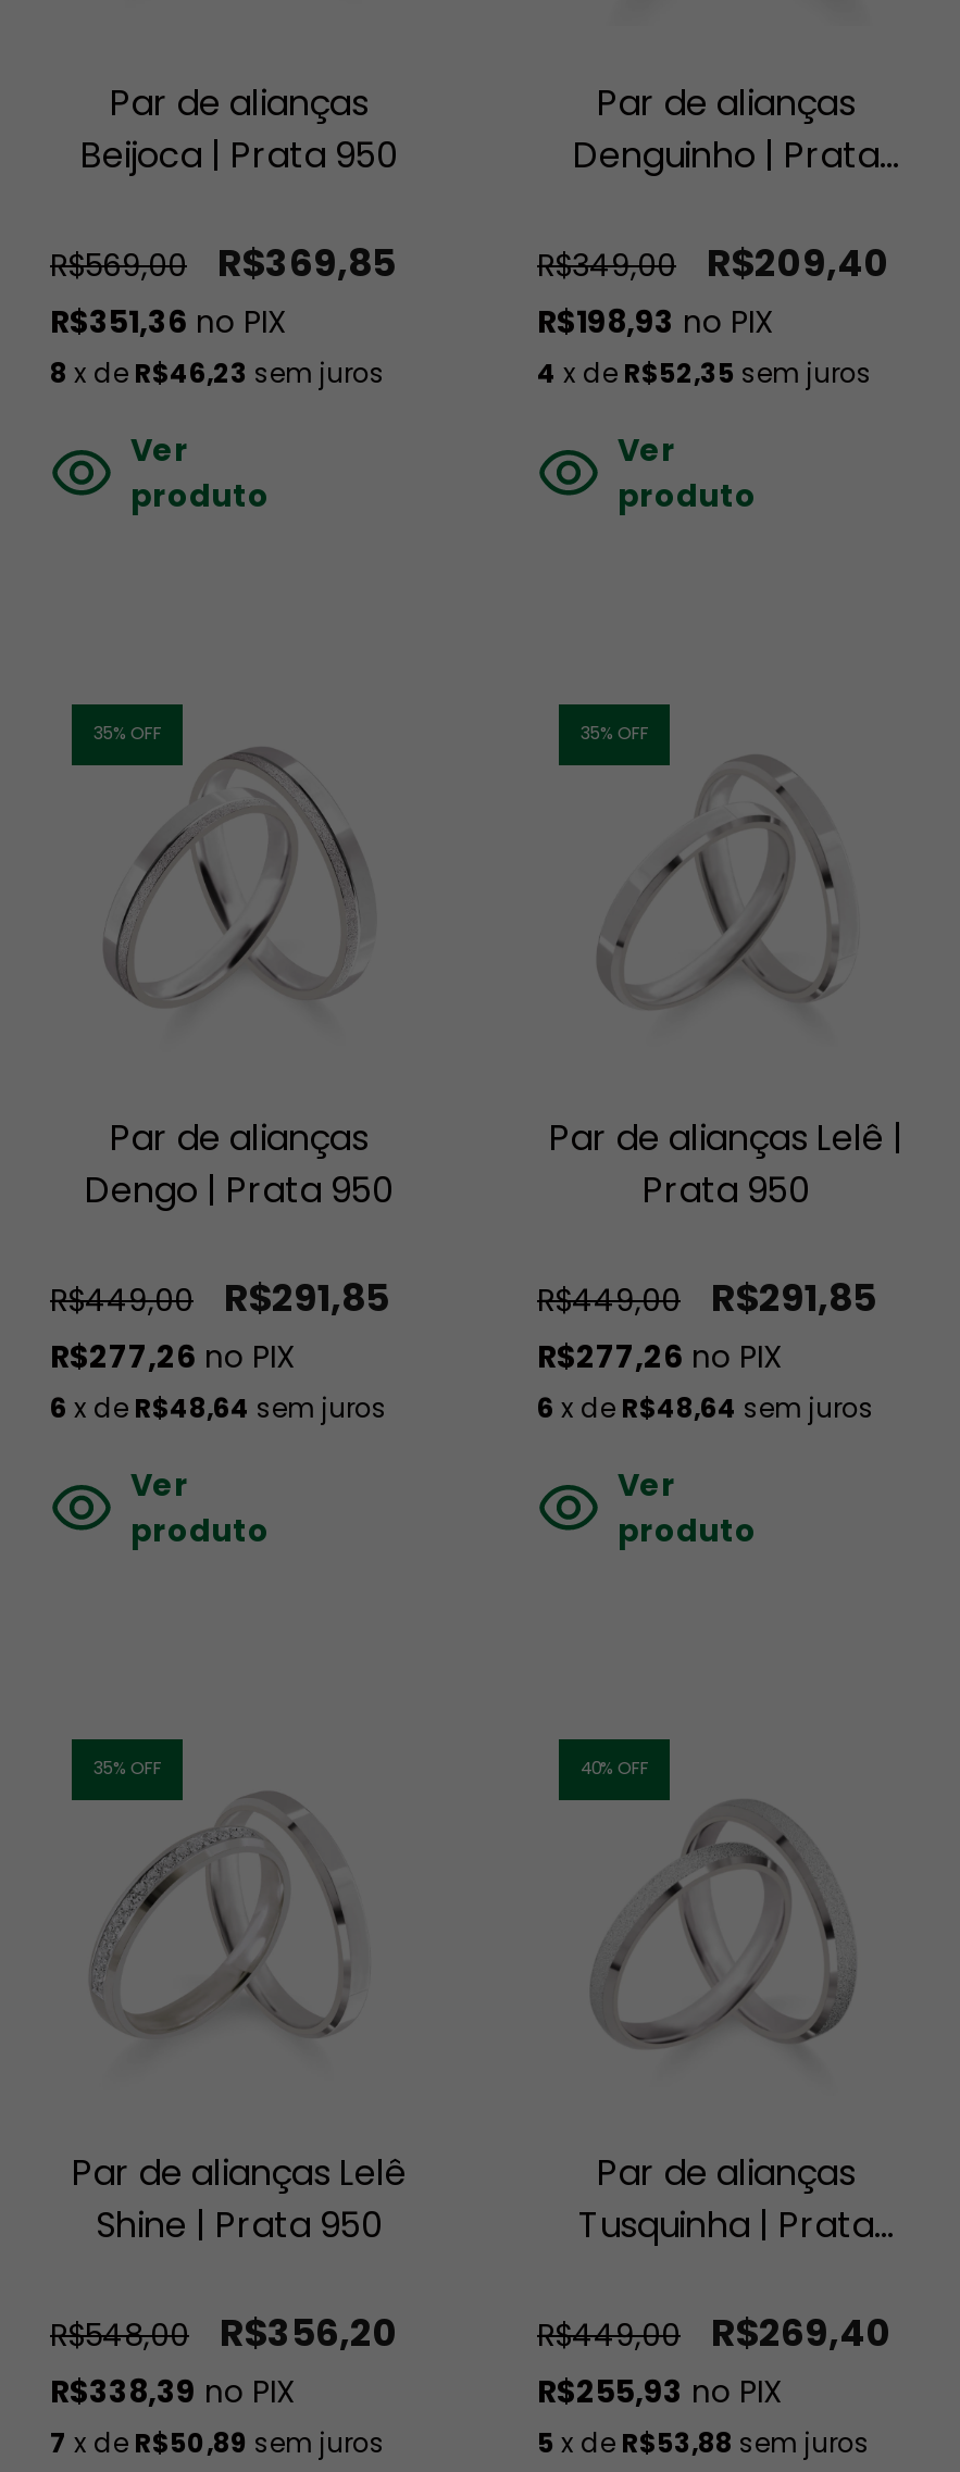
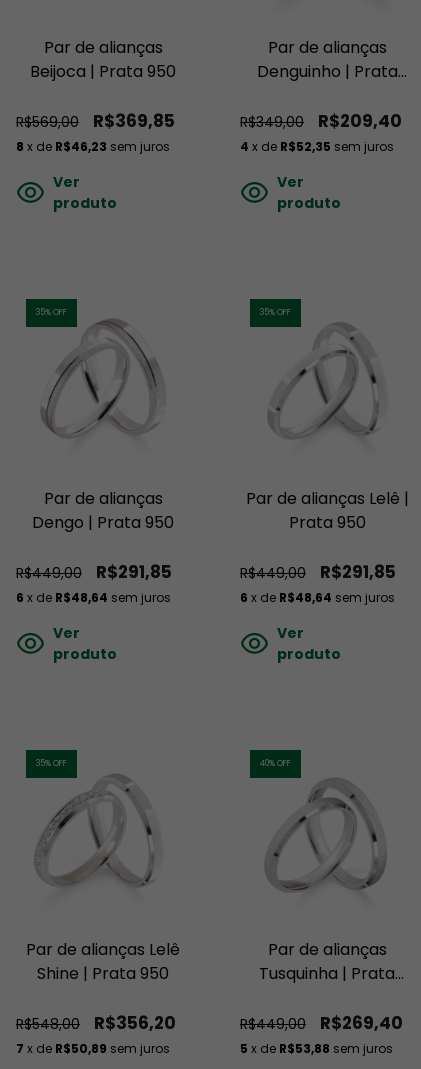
[50,300,287,344] R$351,36 no PIX -> none
[537,300,774,344] R$198,93 no PIX -> none
[50,1335,296,1378] R$277,26 no PIX -> none
[537,1335,783,1378] R$277,26 no PIX -> none
[50,2370,296,2413] R$338,39 no PIX -> none
[537,2370,783,2413] R$255,93 no PIX -> none

